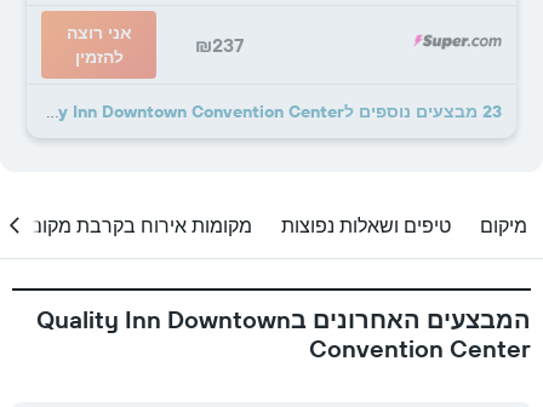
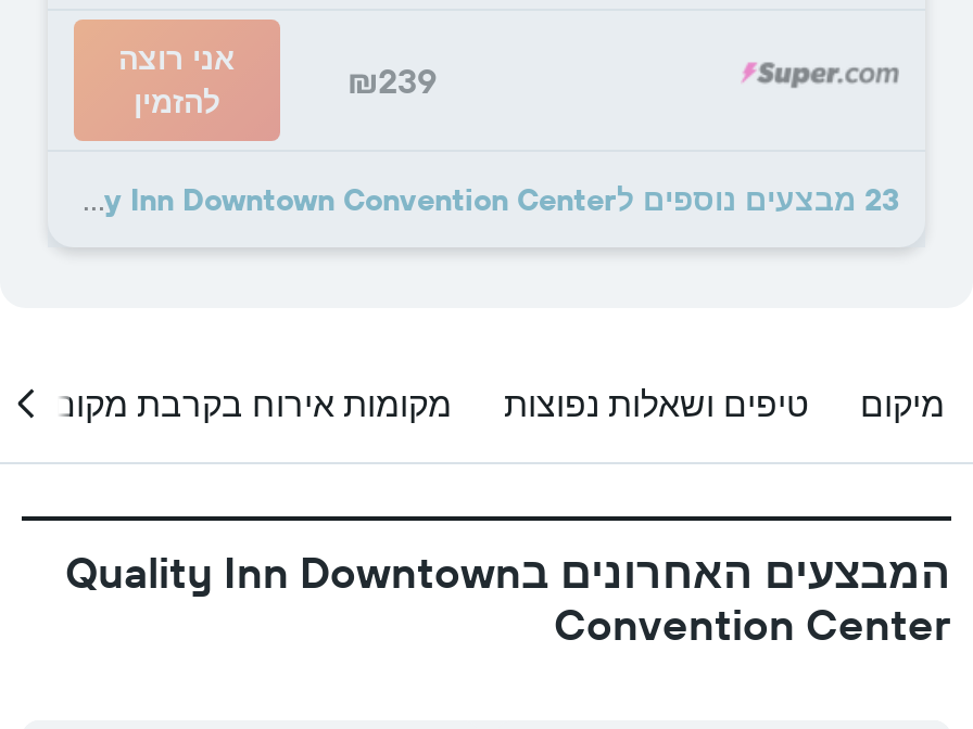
[195,33,243,57] ₪237 -> [347,59,437,102] ₪239

